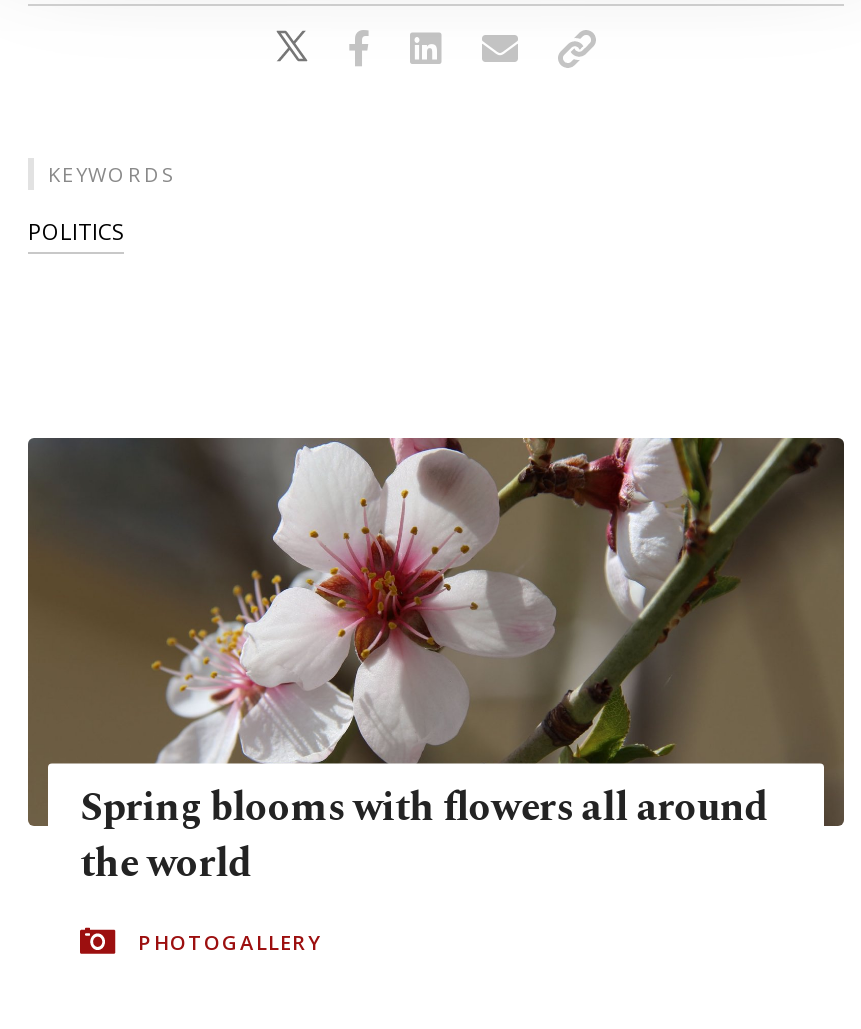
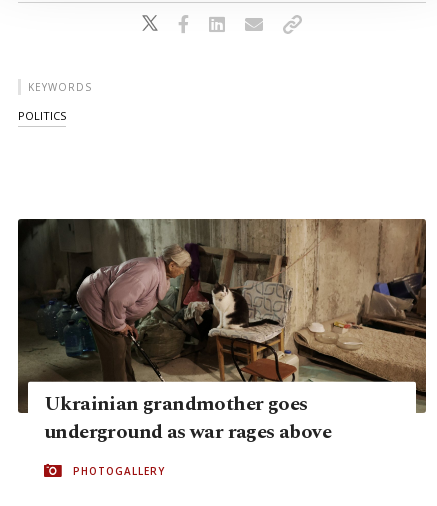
[28,436,846,894] [image] | Spring blooms with flowers all around | the world -> [18,218,427,447] [image] | Ukrainian grandmother goes | underground as war rages above

